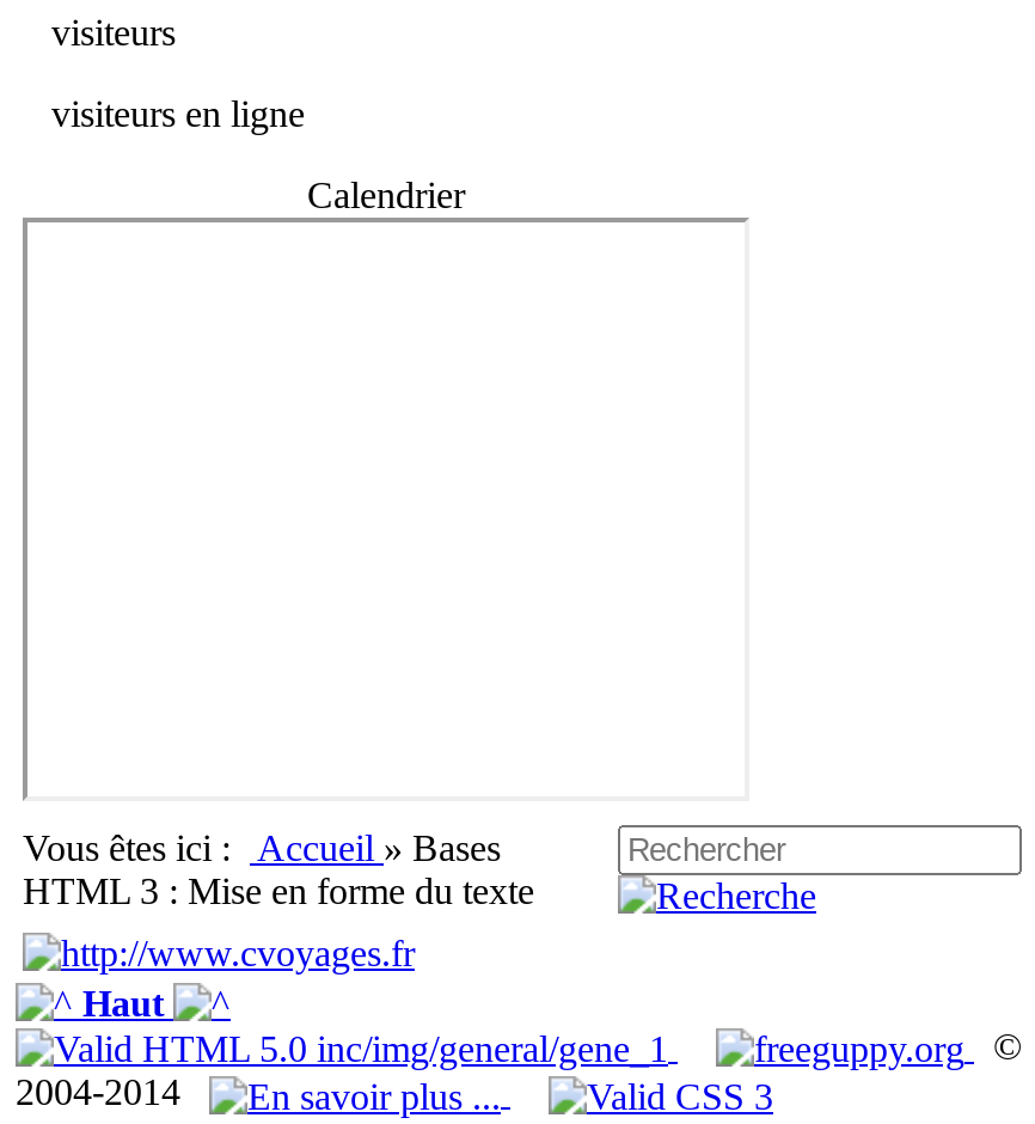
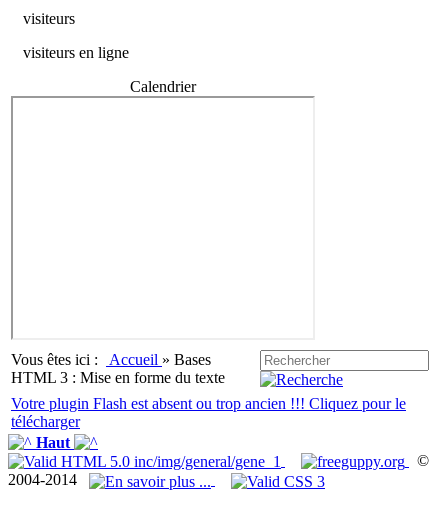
none -> [11,395,406,430] Votre plugin Flash est absent ou trop ancien !!! Cliquez pour le | télécharger

